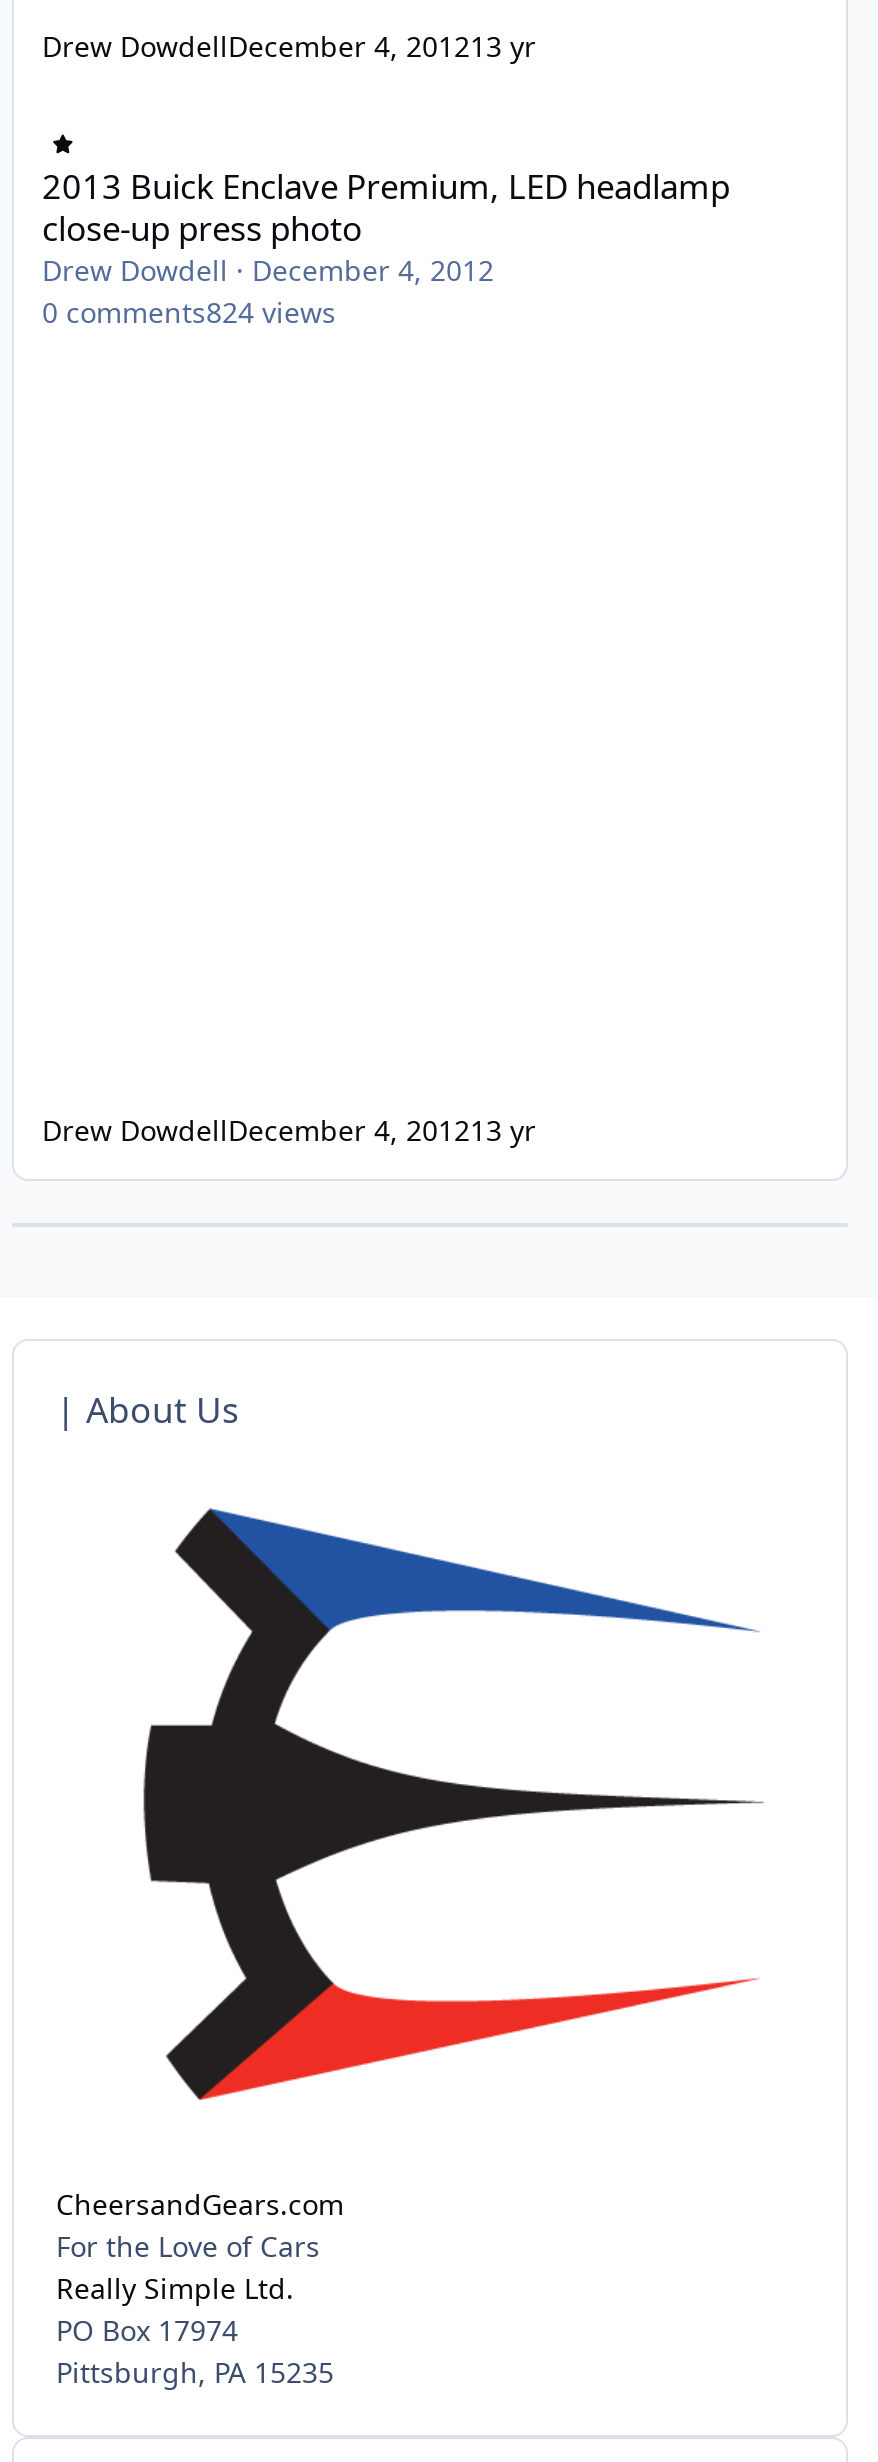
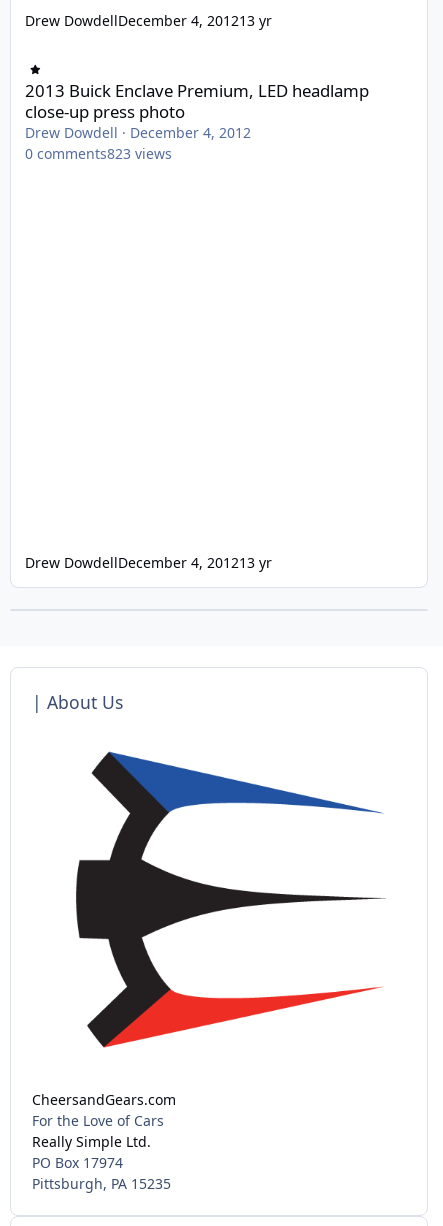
[42,293,336,331] 0 comments824 views -> [25,144,172,163] 0 comments823 views

